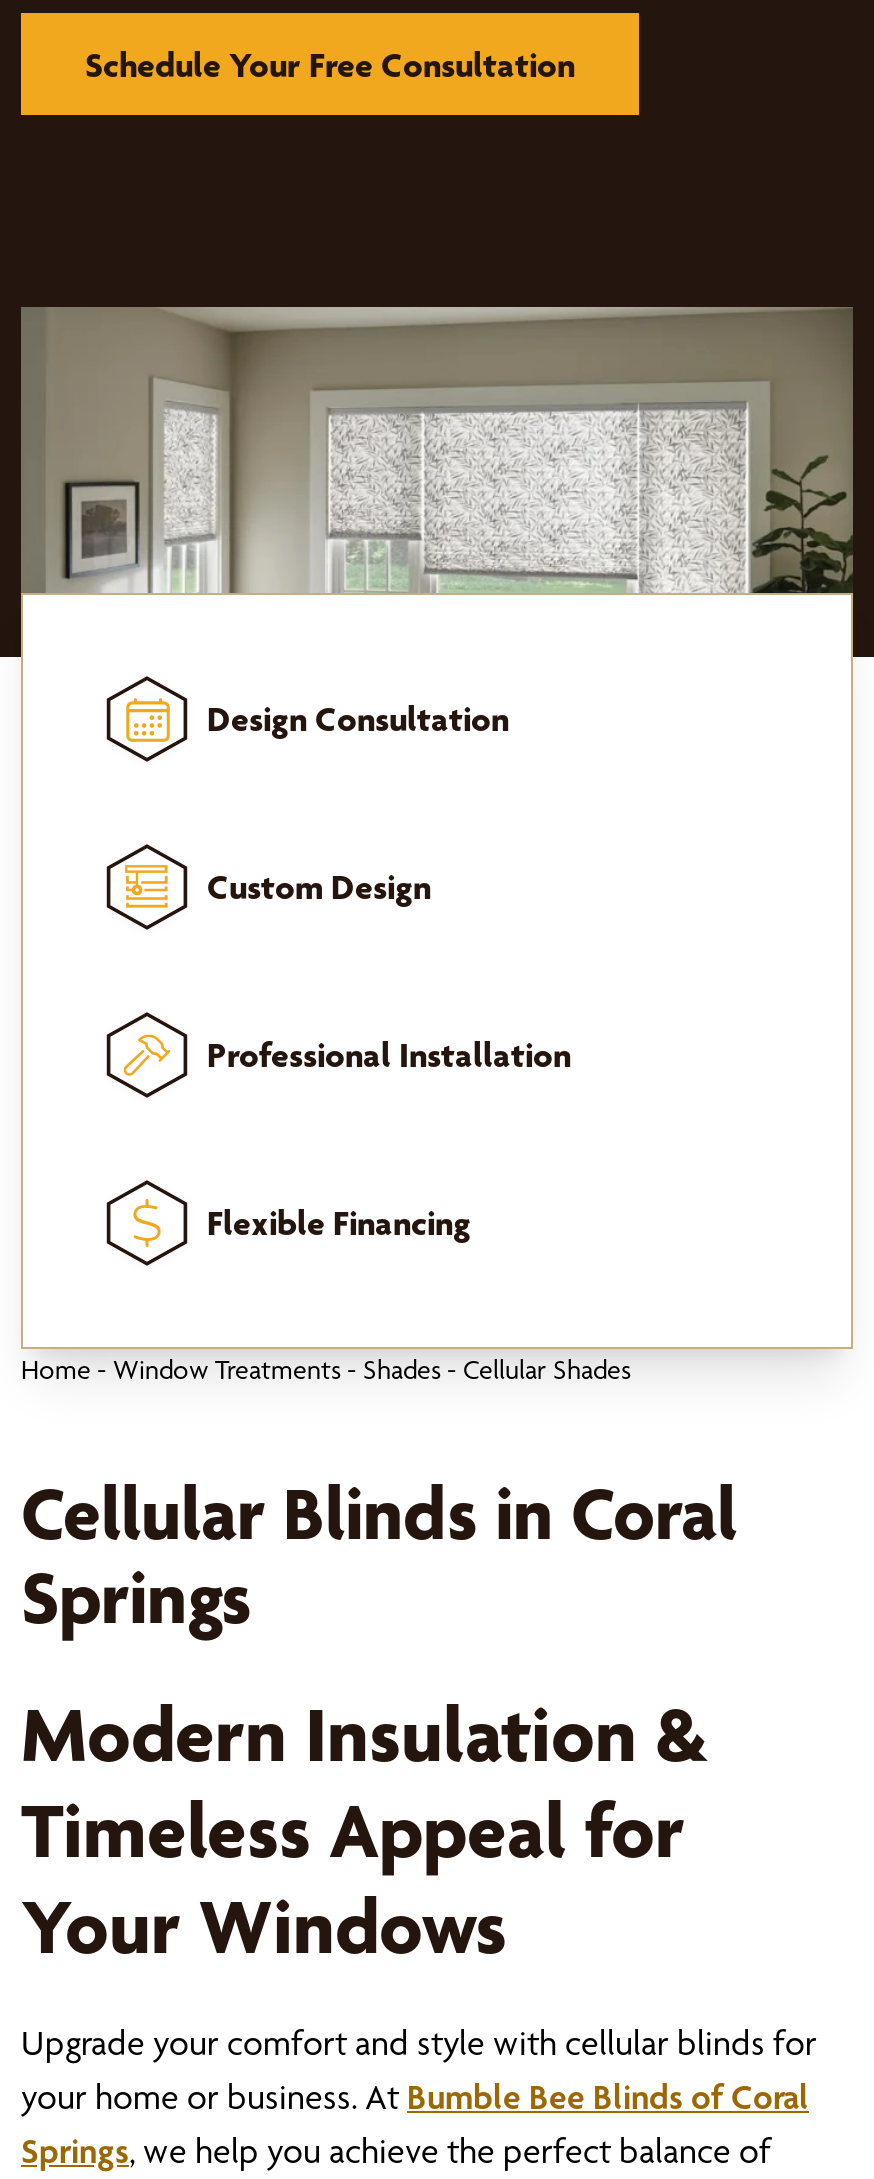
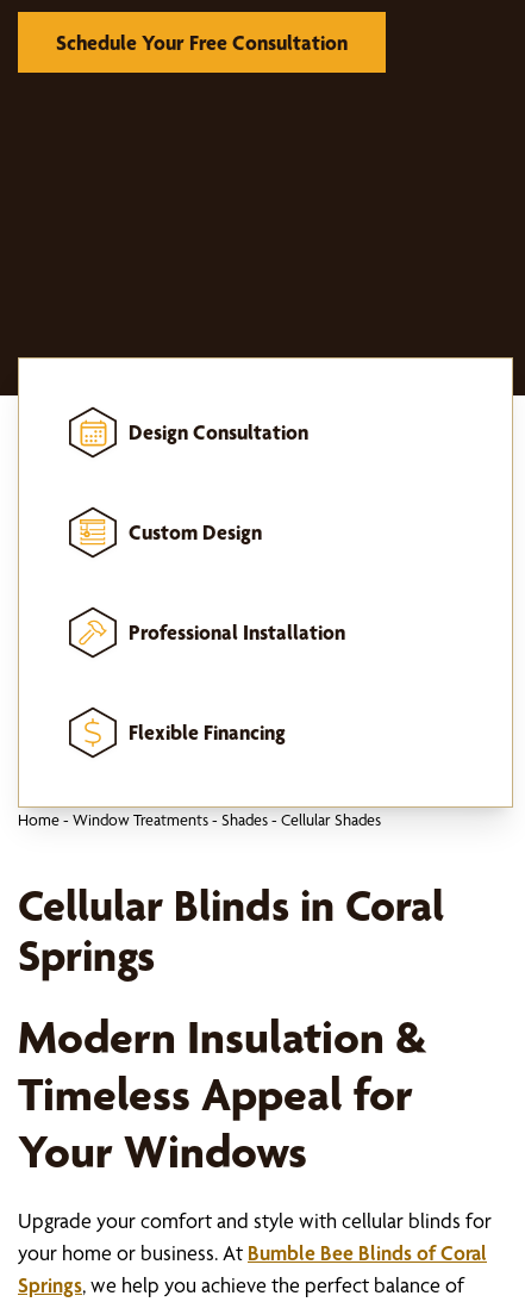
[19,305,855,595] [image] -> none

